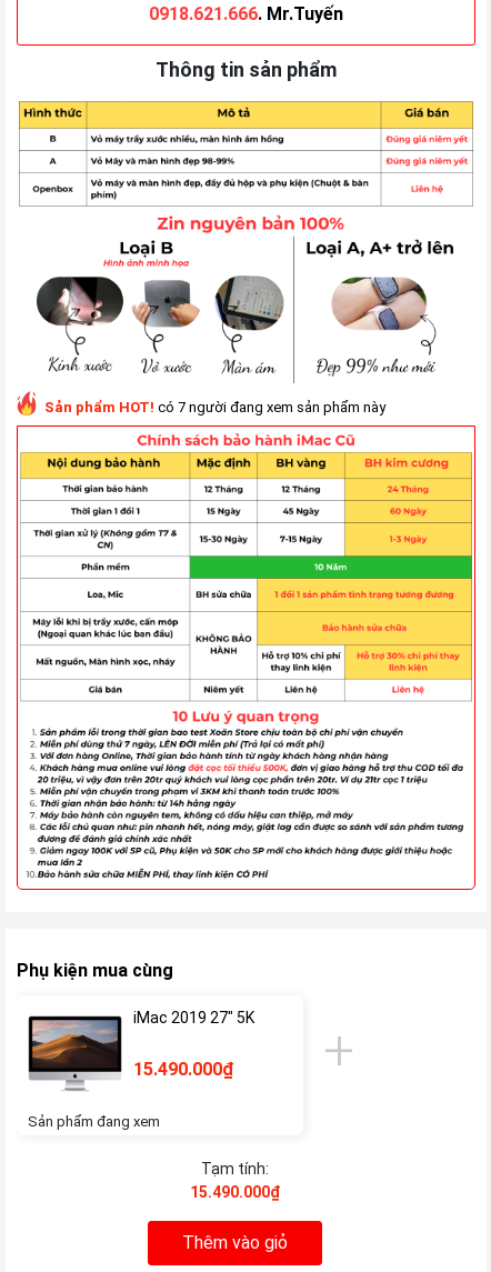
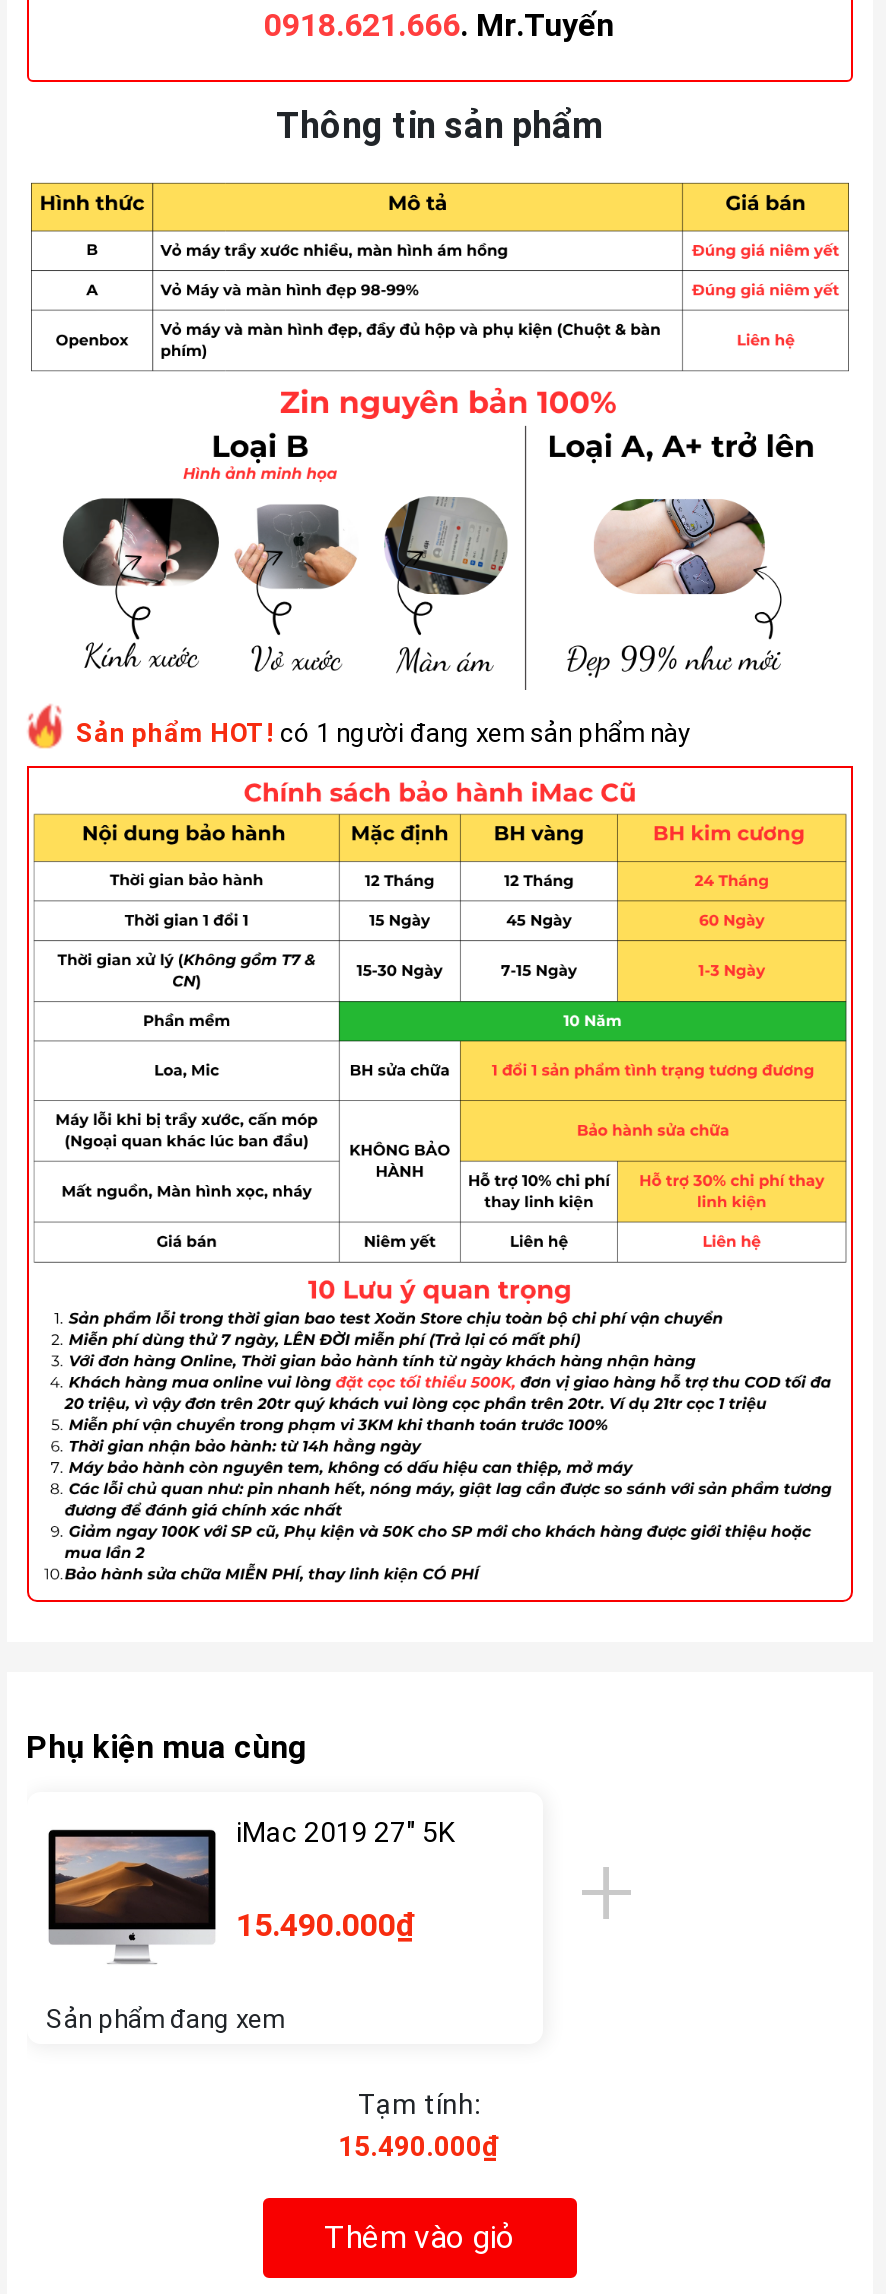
[44,398,385,415] Sản phẩm HOT! có 7 người đang xem sản phẩm này -> [76,717,690,747] Sản phẩm HOT! có 1 người đang xem sản phẩm này

